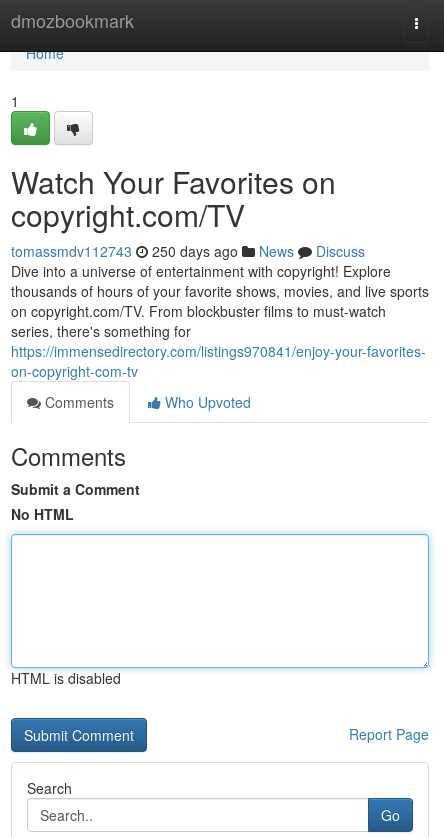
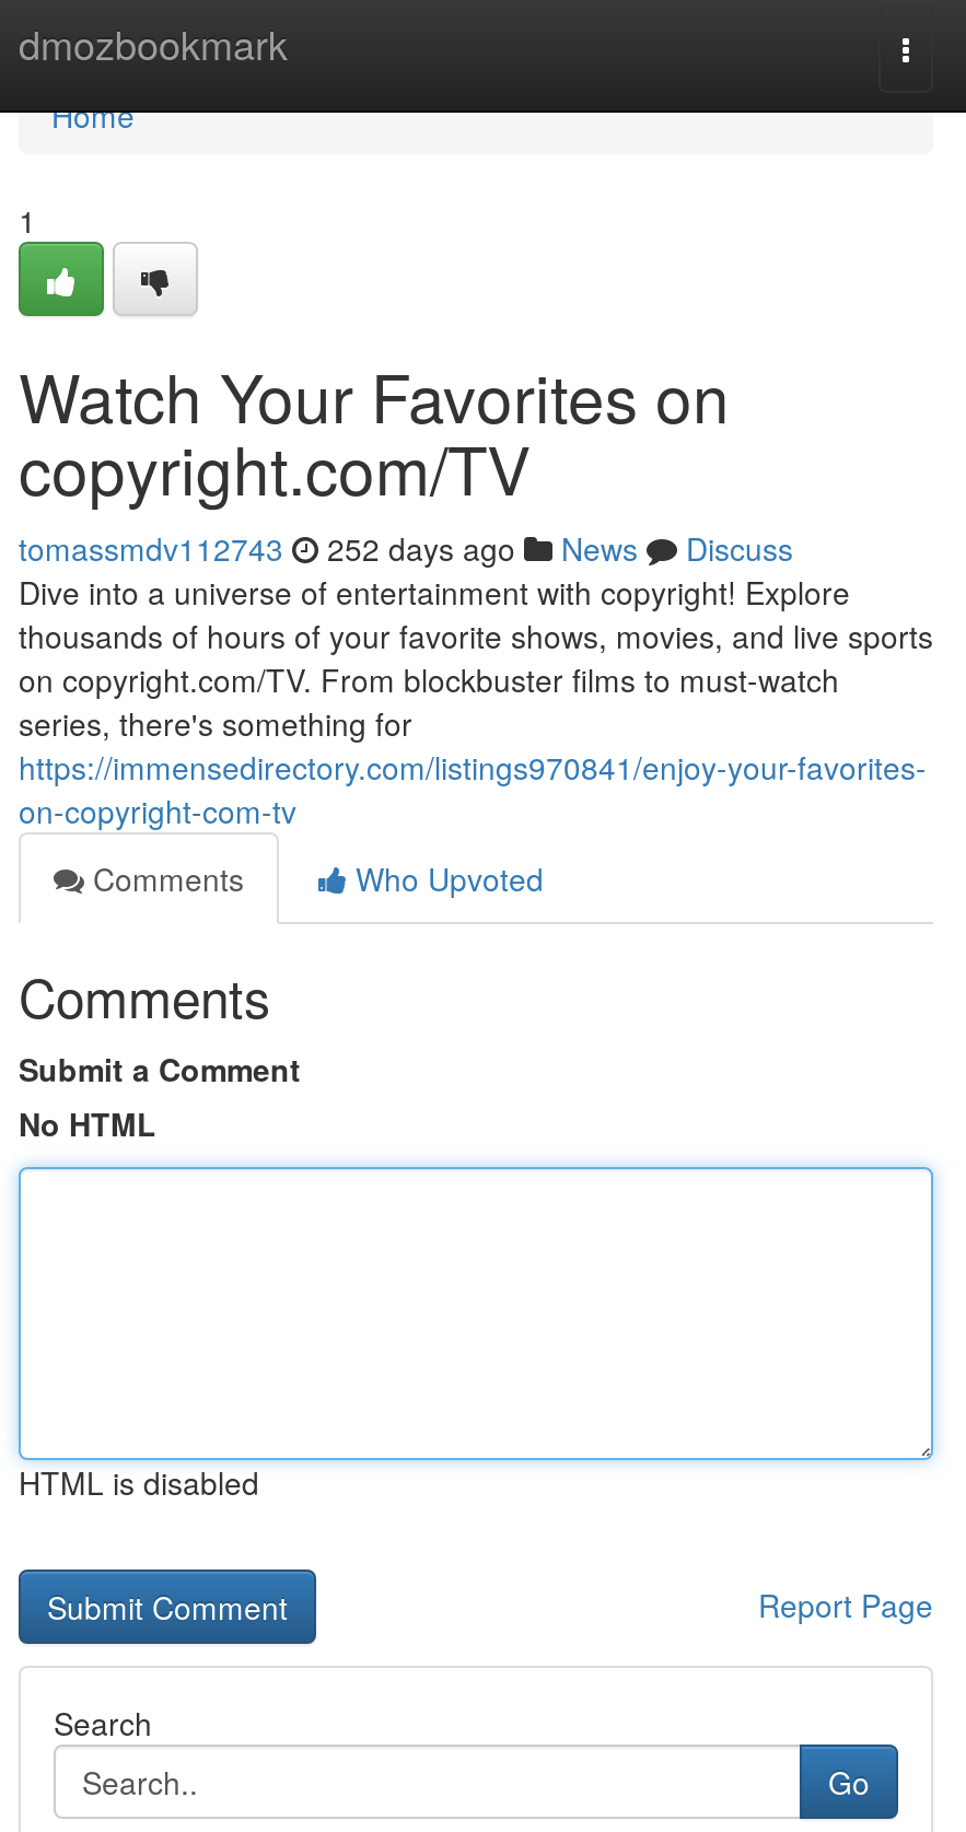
[11,241,365,261] tomassmdv112743 250 days ago News Discuss -> [19,526,793,570] tomassmdv112743 252 days ago News Discuss

